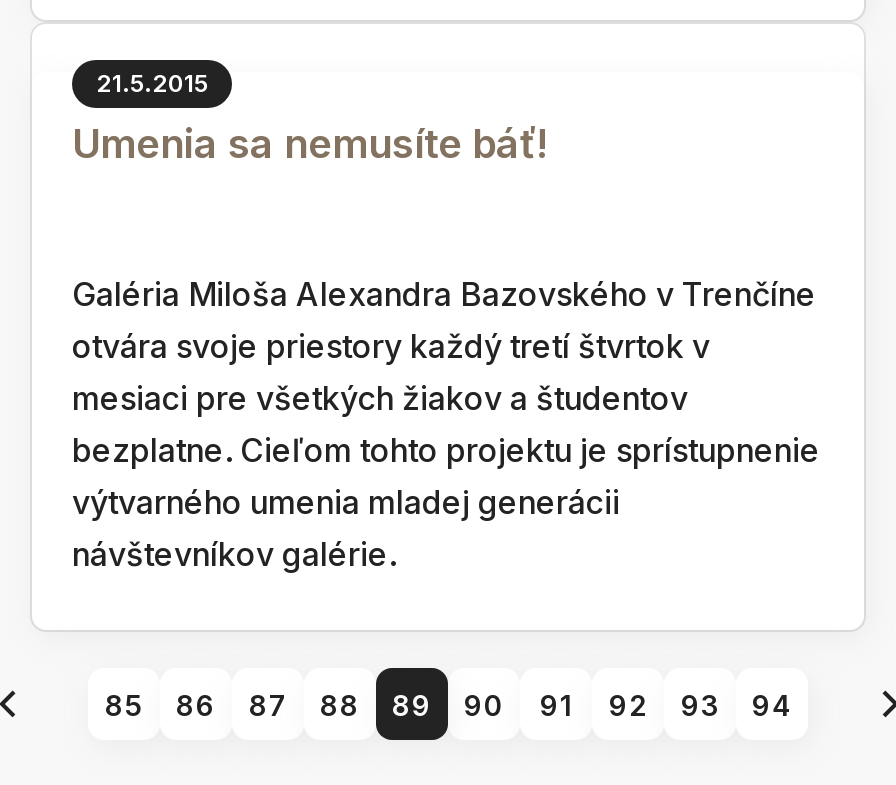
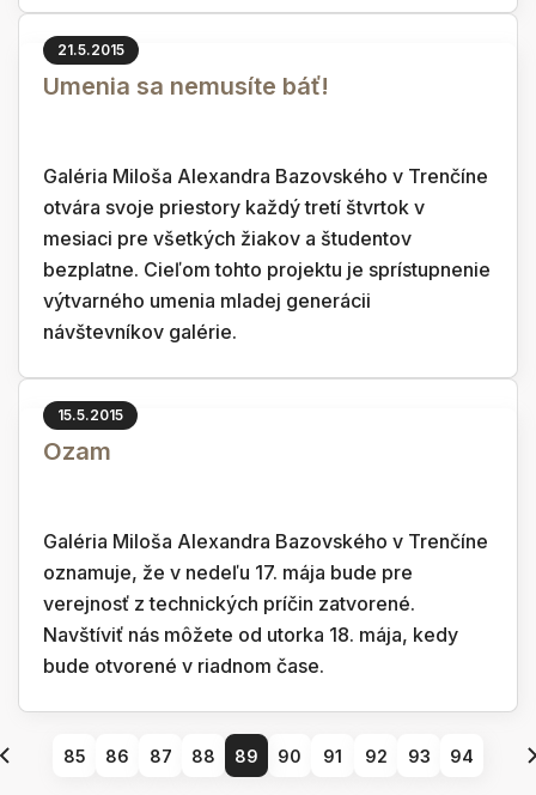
none -> [43,406,488,678] 15.5.2015 | Ozam | Galéria Miloša Alexandra Bazovského v Trenčíne | oznamuje, že v nedeľu 17. mája bude pre | verejnosť z technických príčin zatvorené. | Navštíviť nás môžete od utorka 18. mája, kedy | bude otvorené v riadnom čase.

